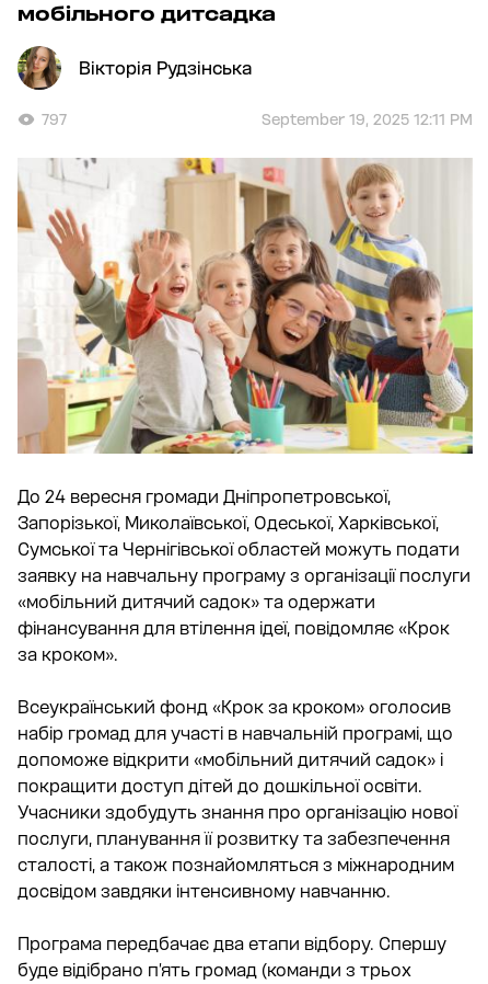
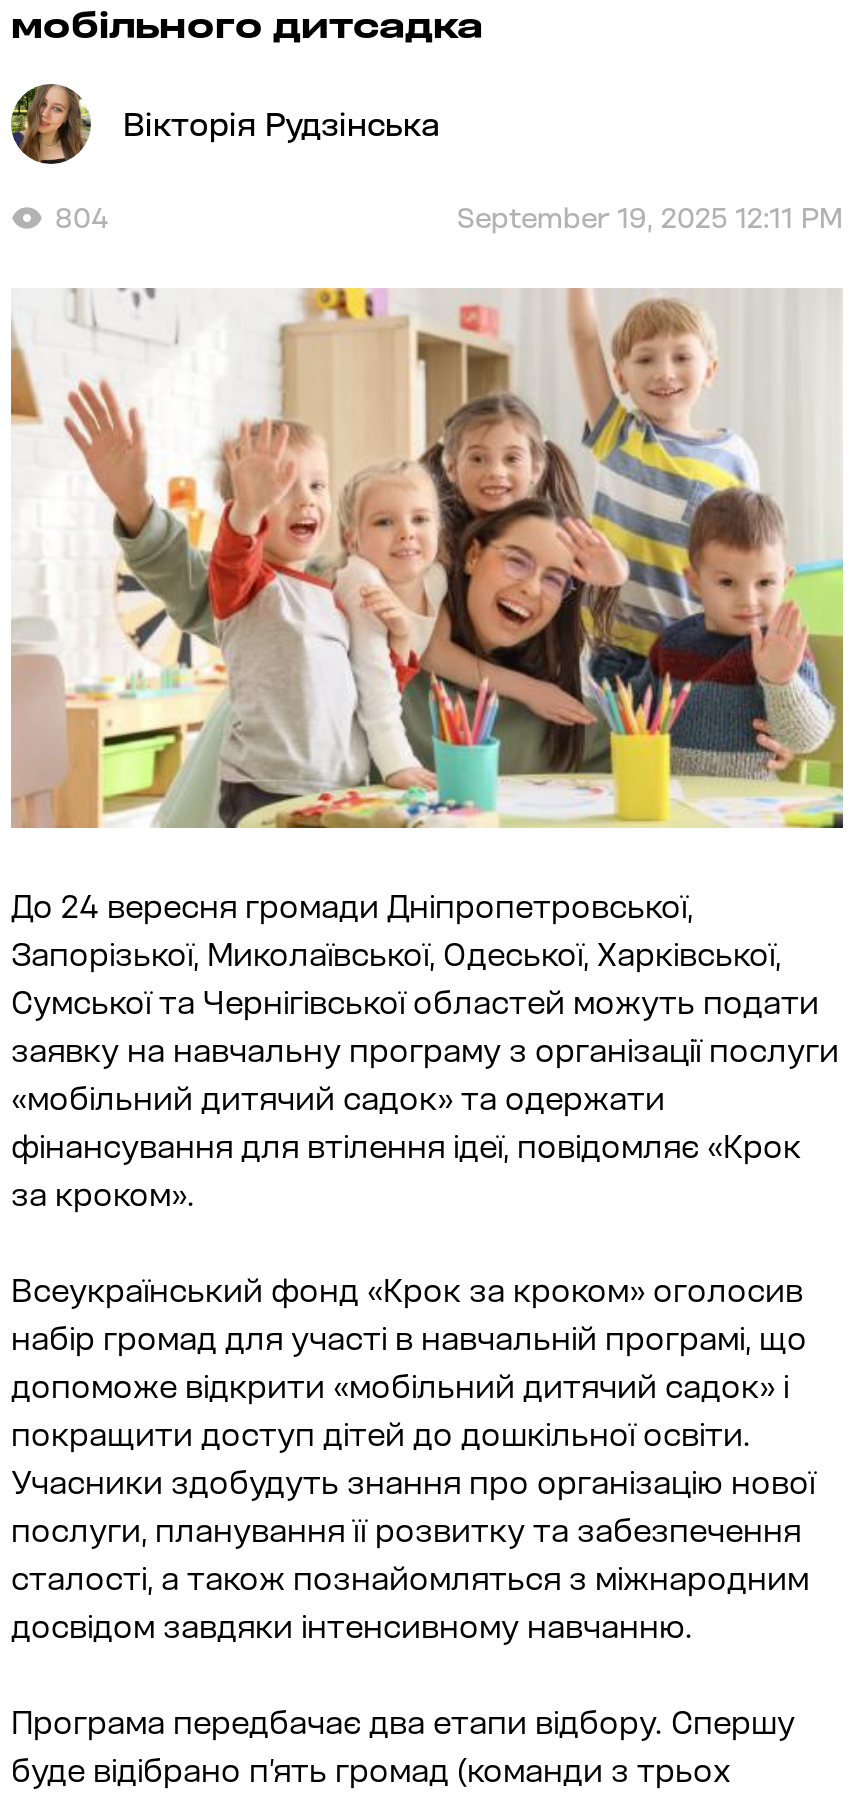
[42,112,67,127] 797 -> [55,204,109,232] 804

